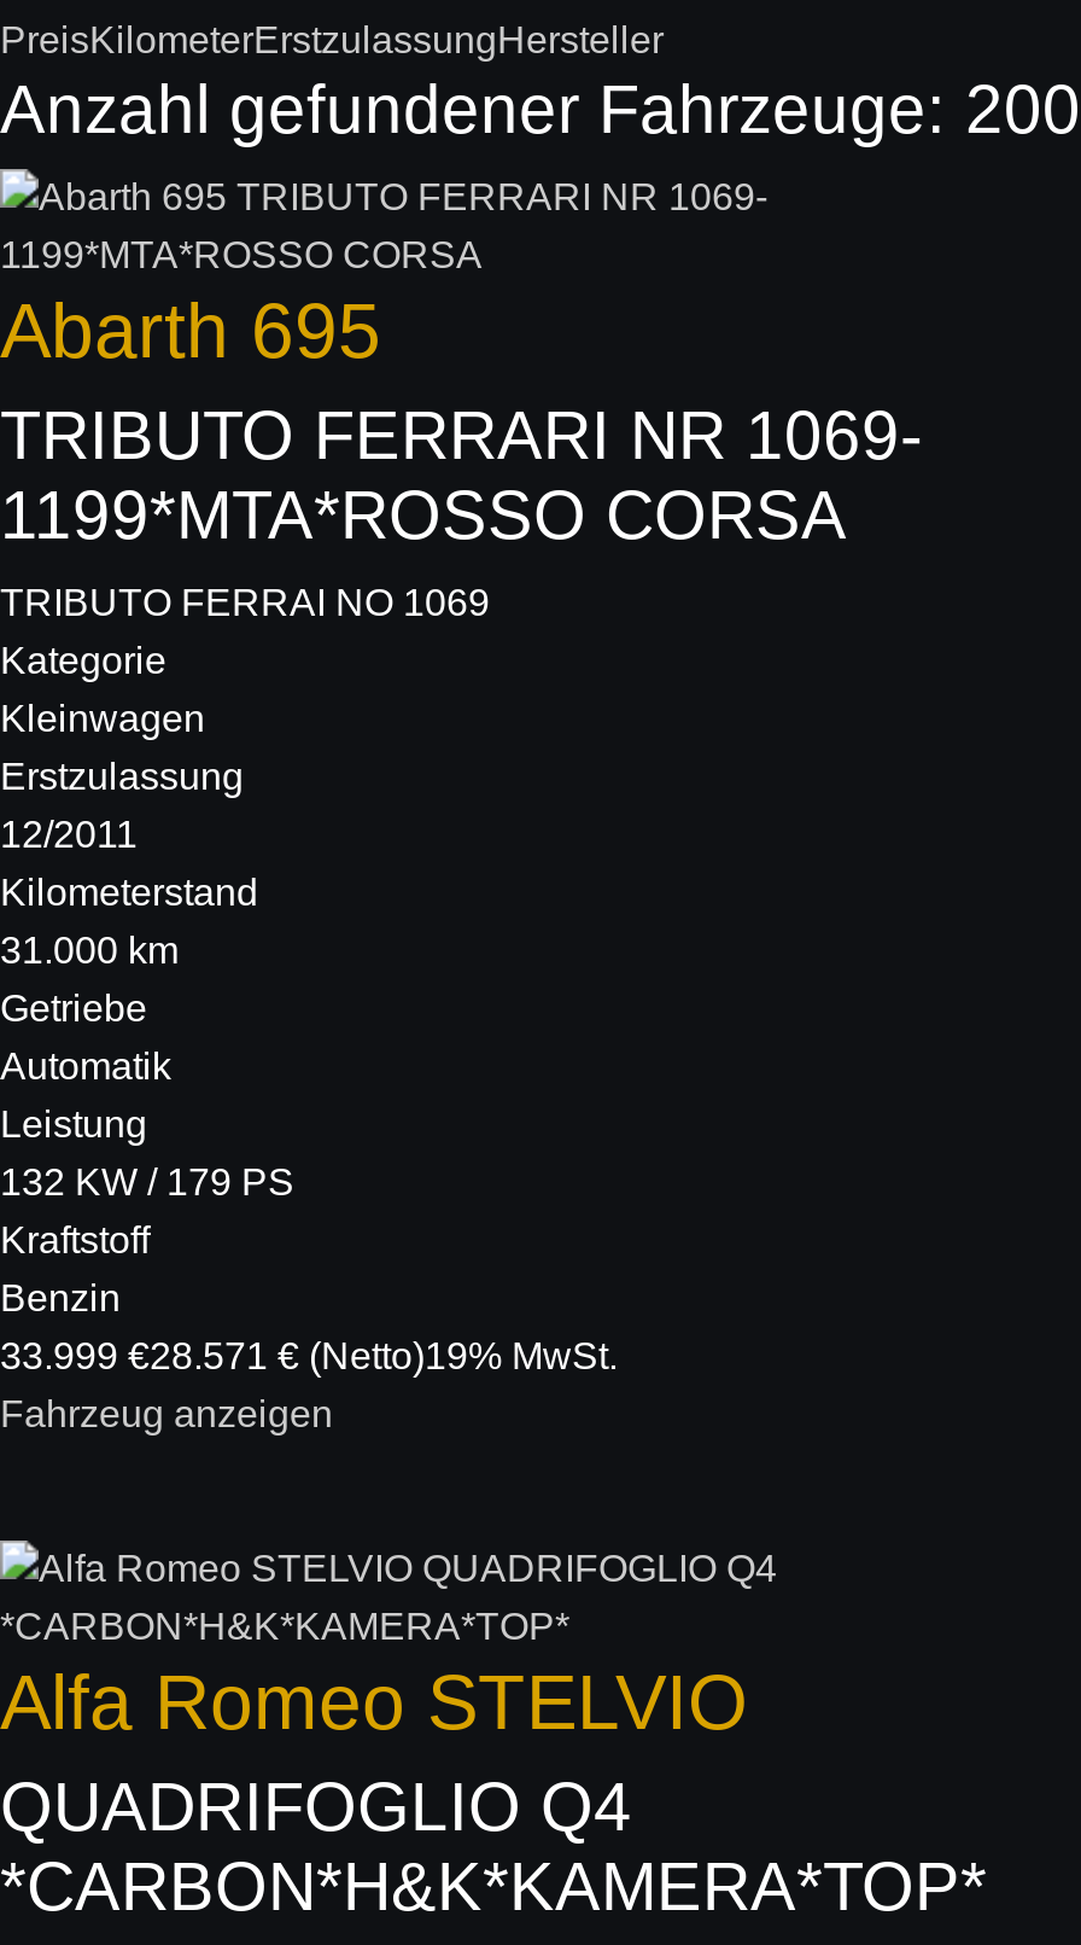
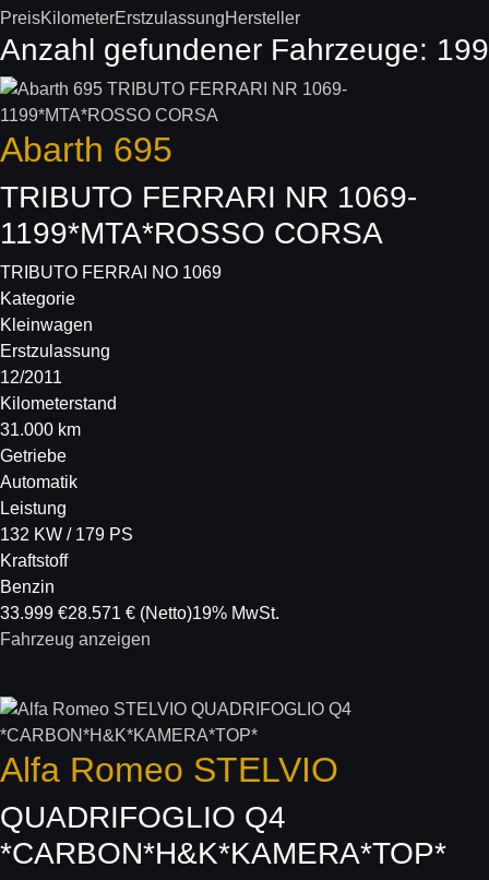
[0,72,1081,147] Anzahl gefundener Fahrzeuge: 200 -> [0,33,489,67] Anzahl gefundener Fahrzeuge: 199

